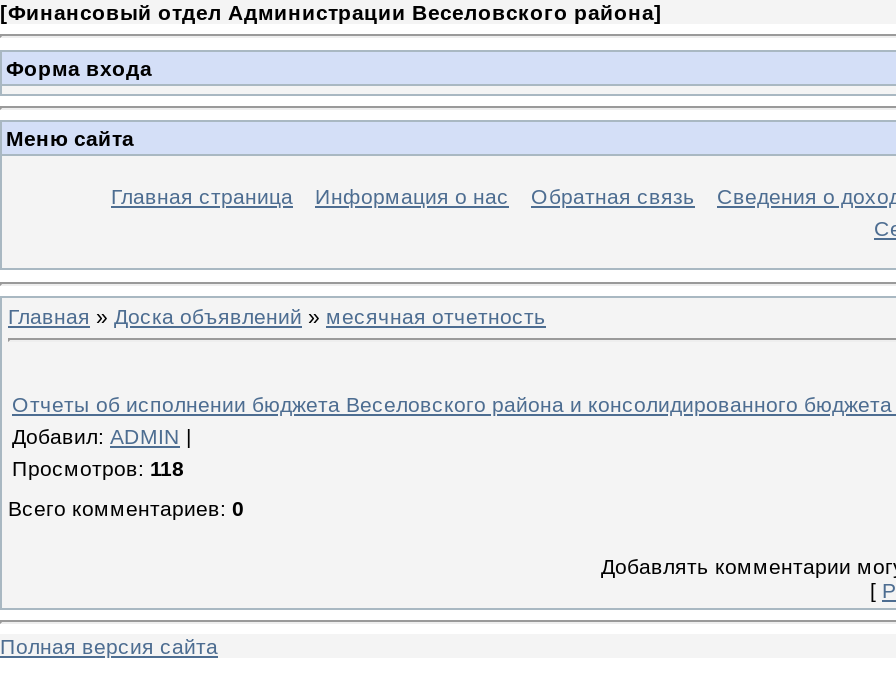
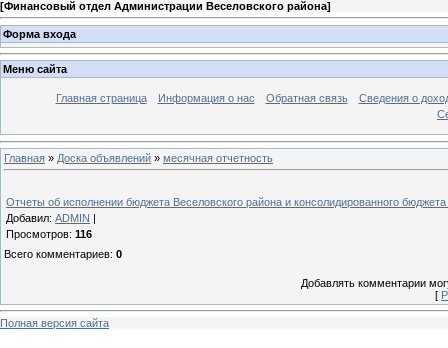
[12,455,184,479] Просмотров: 118 -> [6,228,92,240] Просмотров: 116

